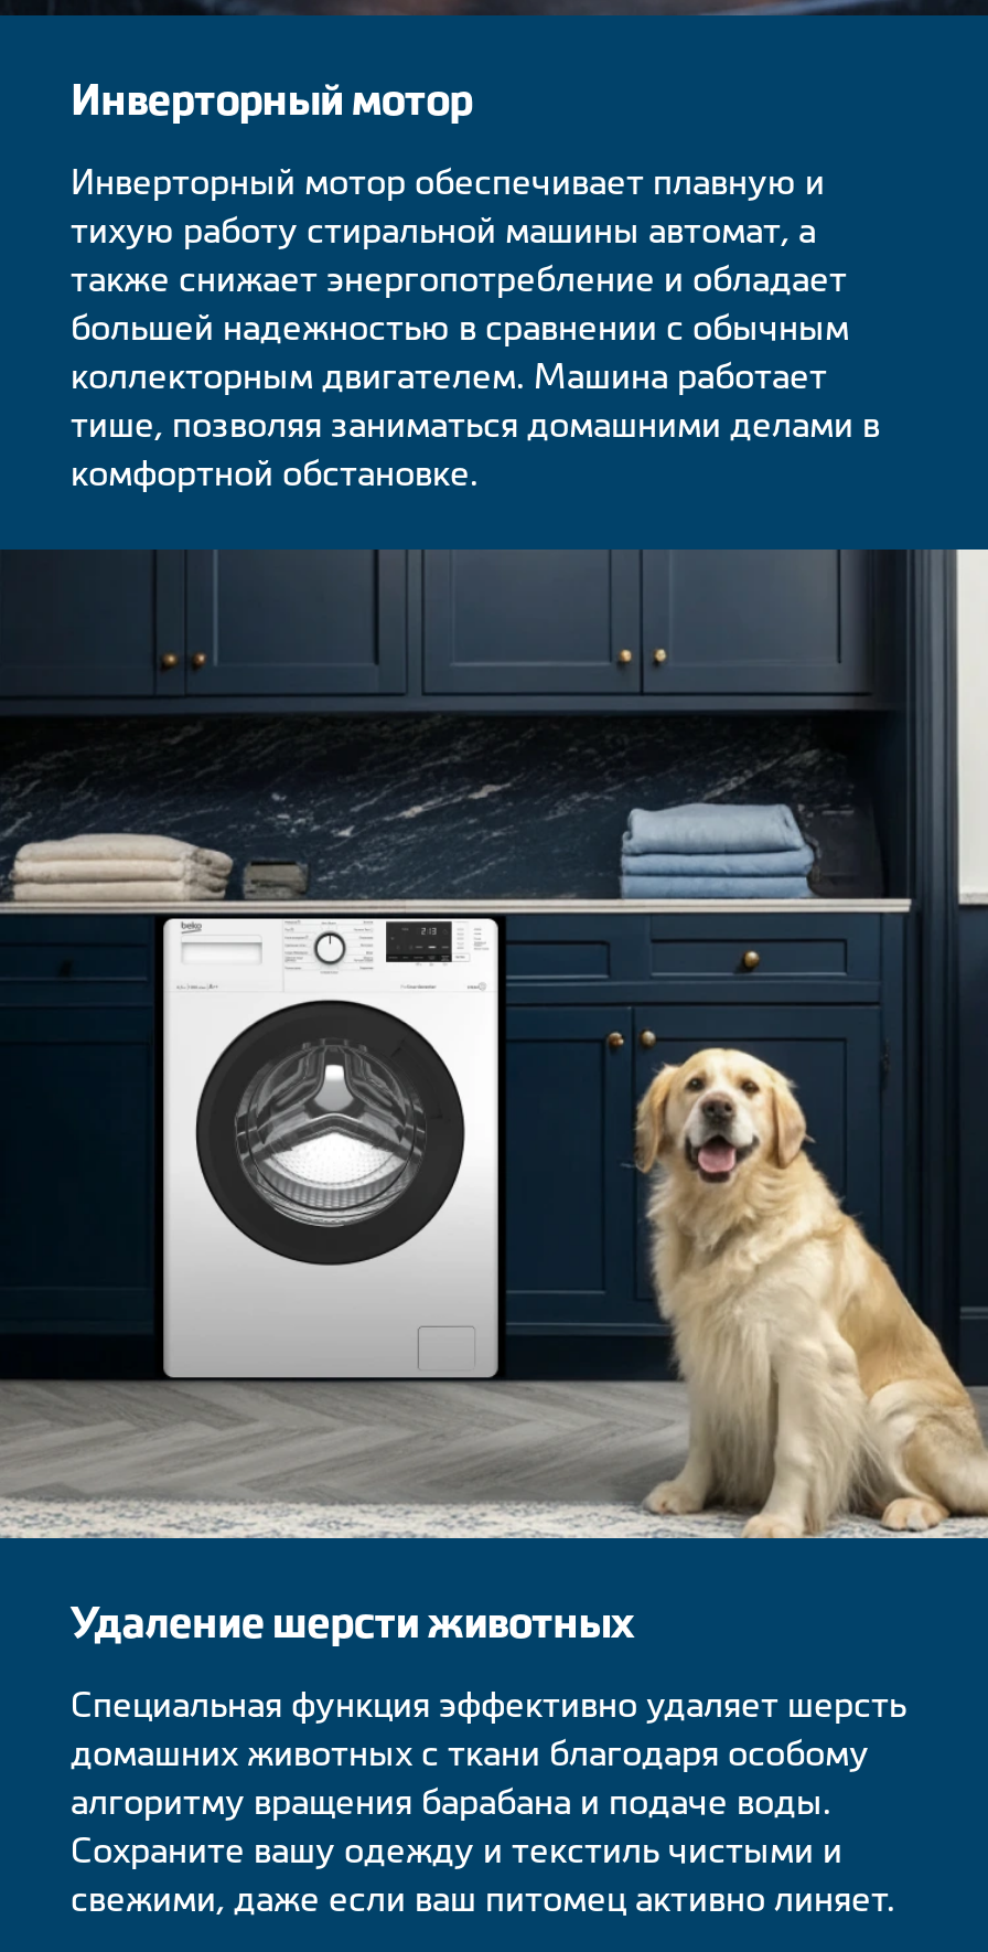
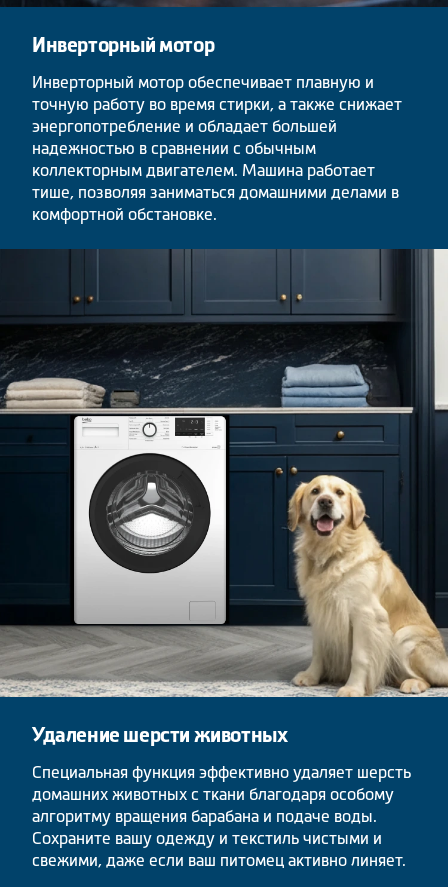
[71,209,849,346] тихую работу стиральной машины автомат, а | также снижает энергопотребление и обладает | большей надежностью в сравнении с обычным -> [32,95,402,157] точную работу во время стирки, а также снижает | энергопотребление и обладает большей | надежностью в сравнении с обычным

